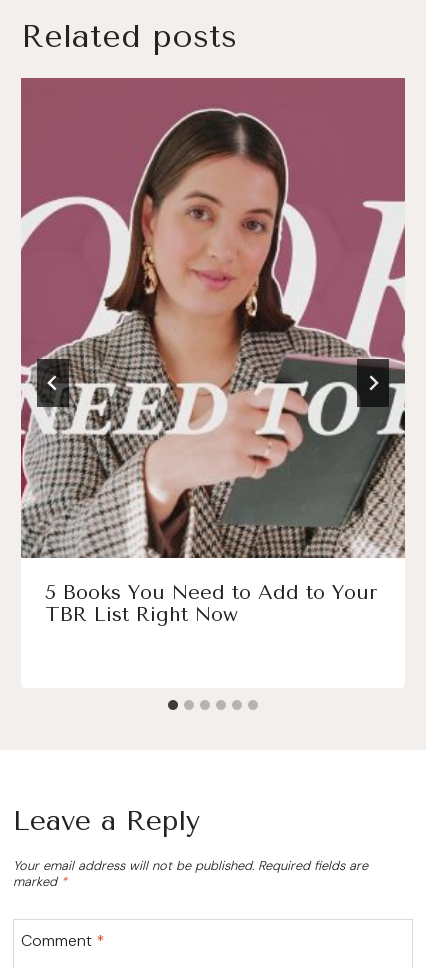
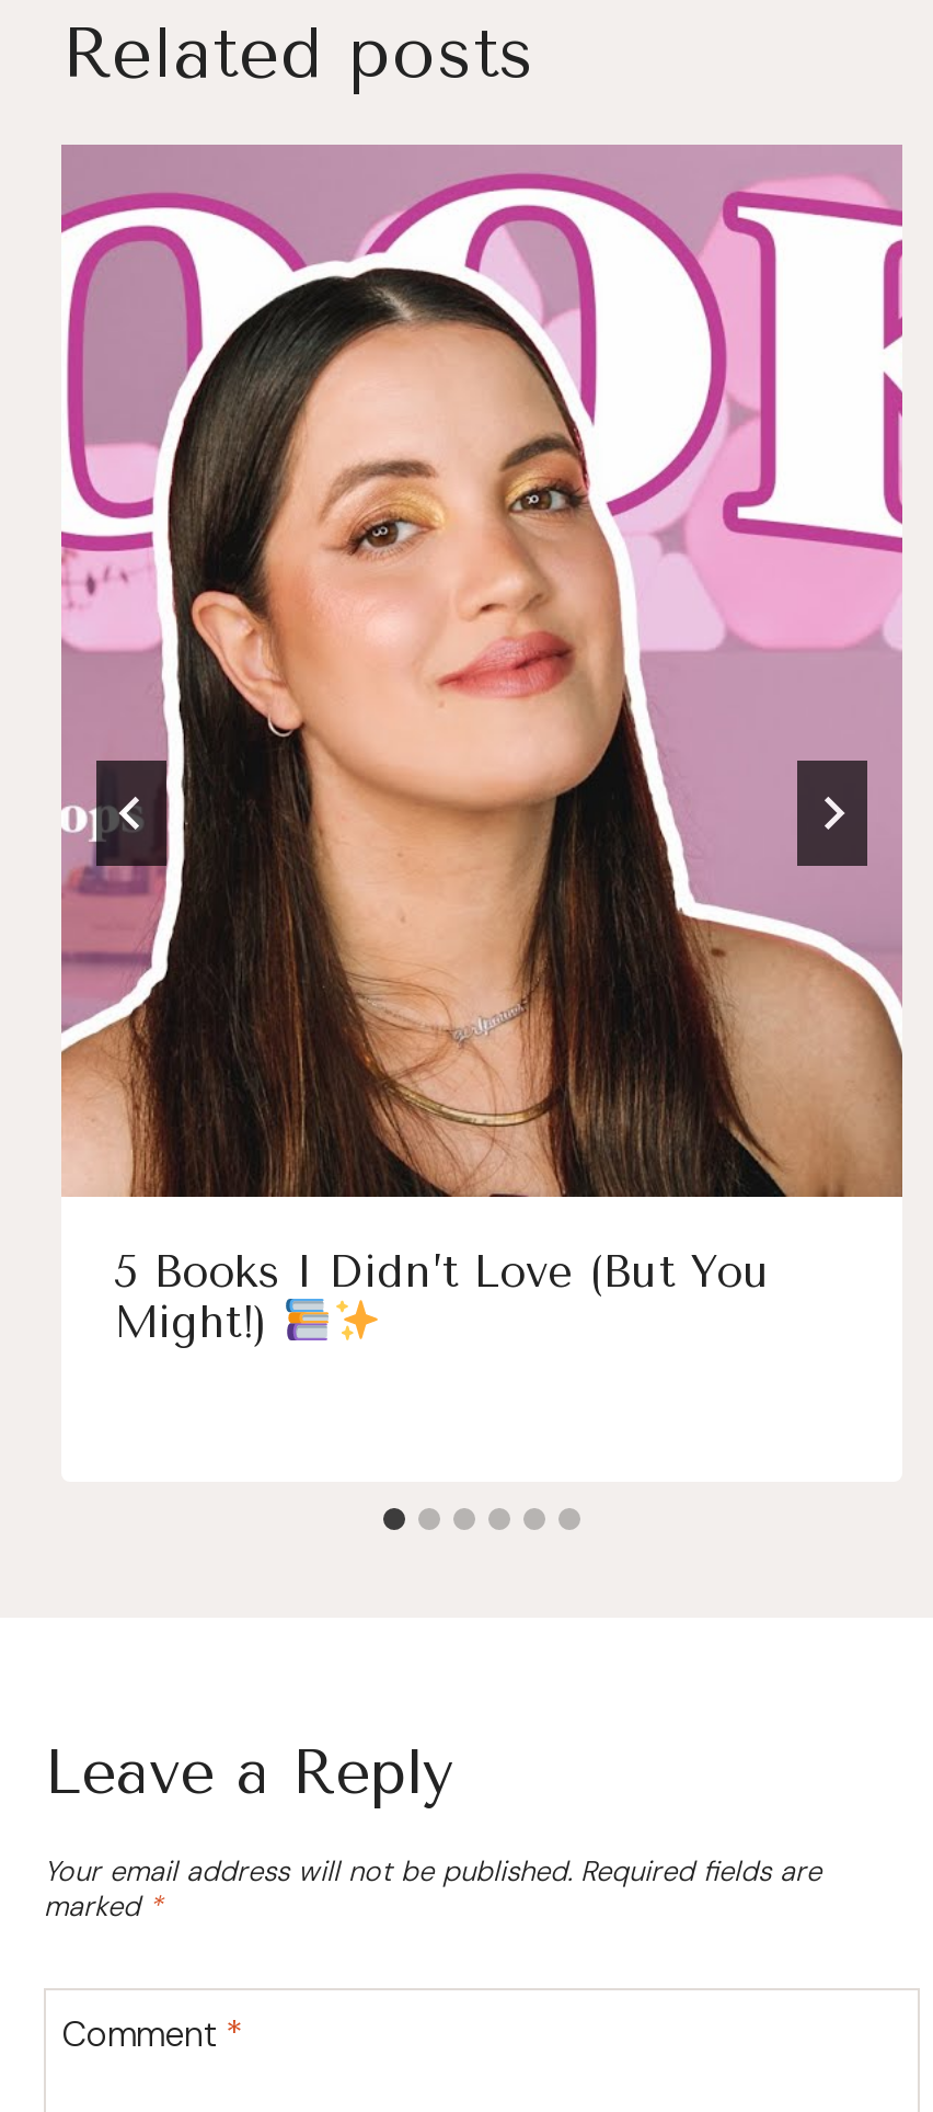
[20,78,406,626] [image] | 5 Books You Need to Add to Your | TBR List Right Now -> [61,147,902,1348] [image] | 5 Books I Didn’t Love (But You | Might!)

